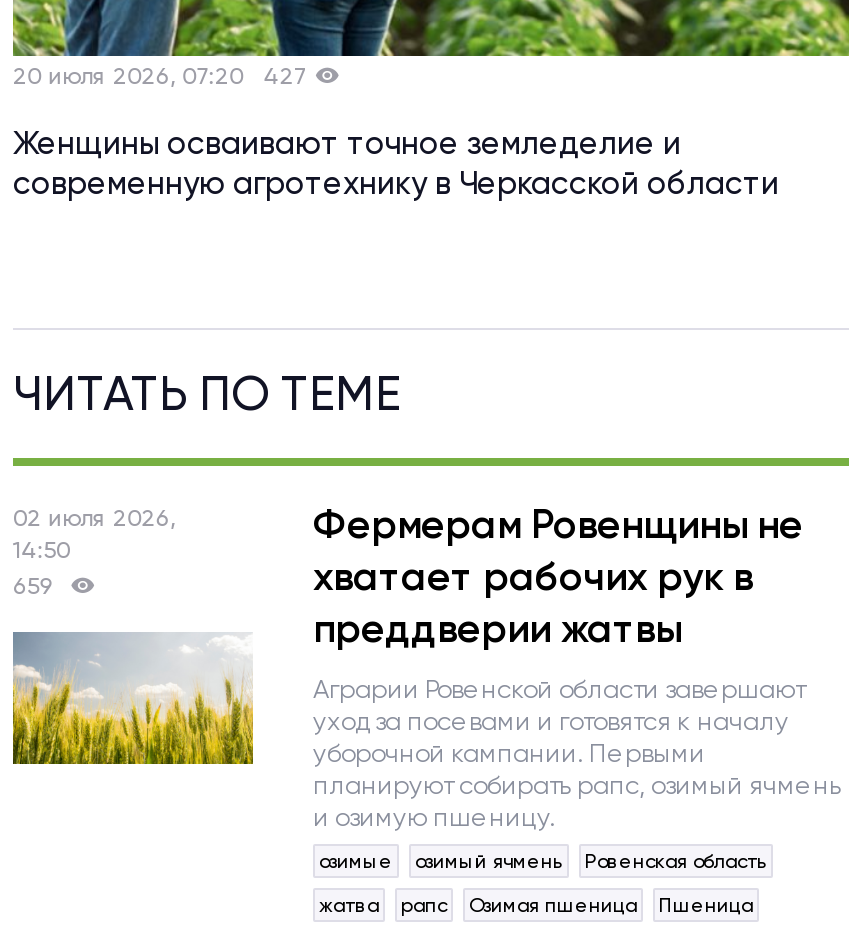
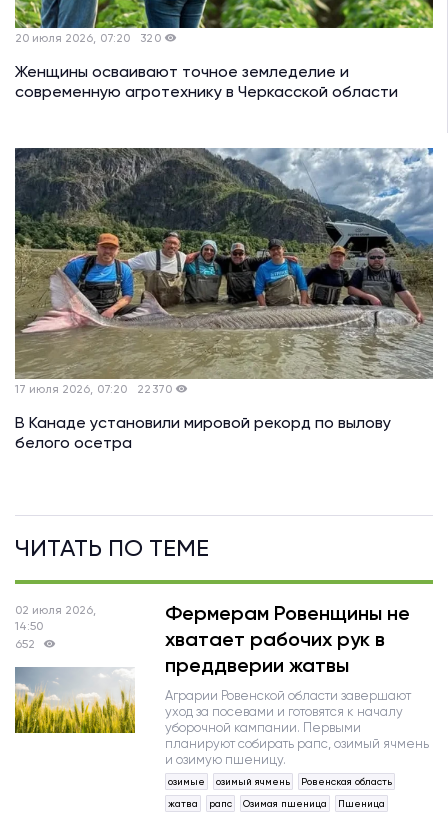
[13,62,308,90] 20 июля 2026, 07:20 427 -> [15,31,161,45] 20 июля 2026, 07:20 320
none -> [14,147,434,452] [image] | 17 июля 2026, 07:20 | 22370 | В Канаде установили мировой рекорд по вылову | белого осетра
[13,571,54,599] 659 -> [15,637,35,651] 652

